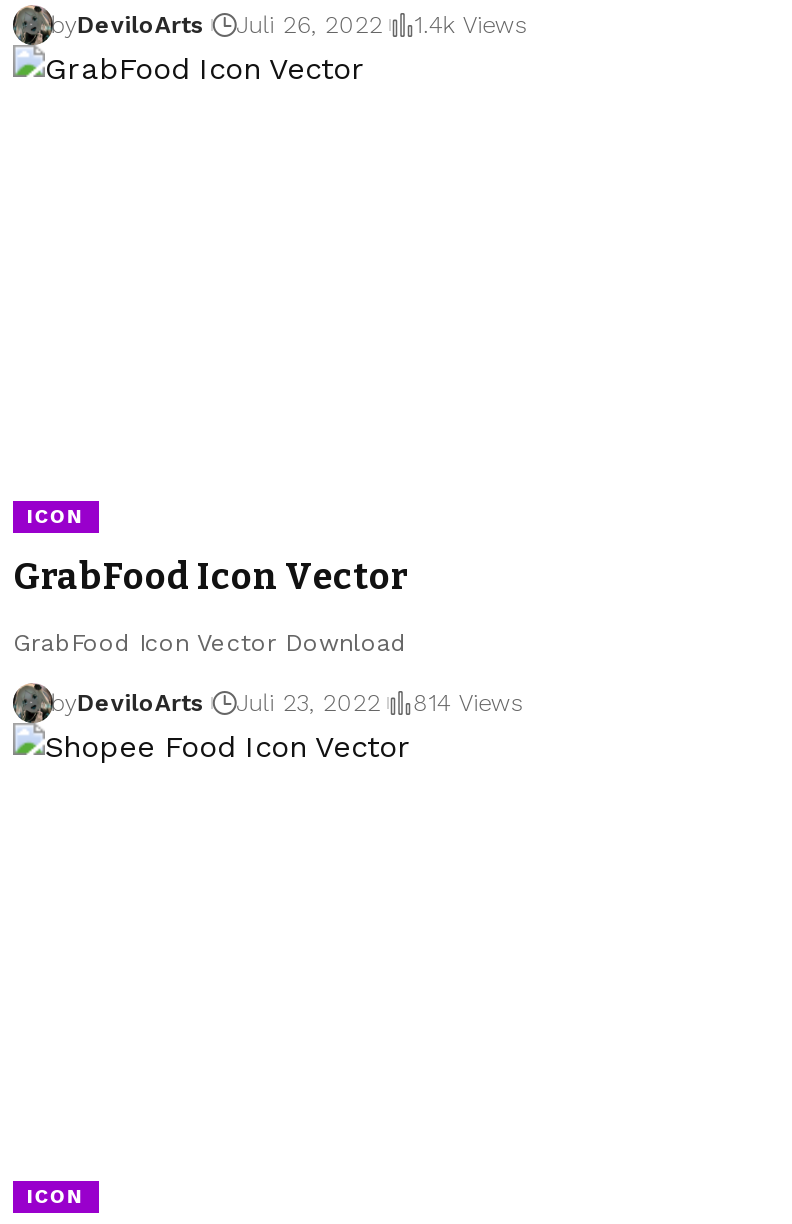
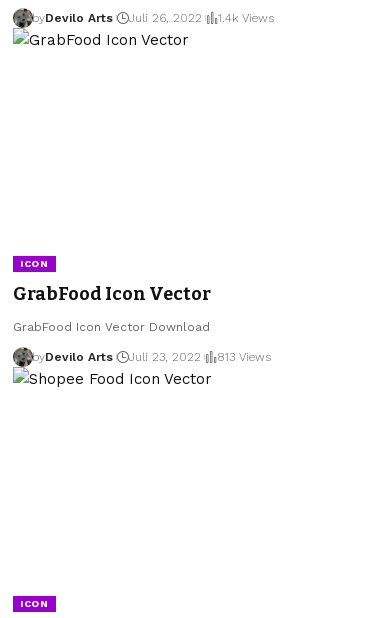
[413,690,523,718] 814 Views -> [217,350,271,364] 813 Views

